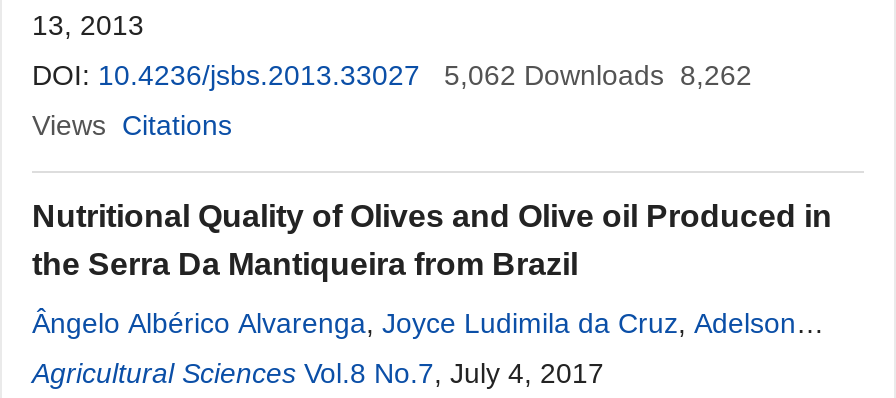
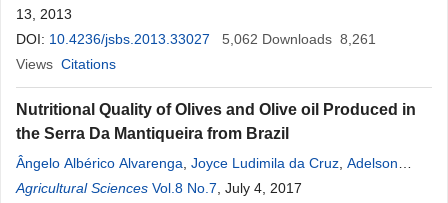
[32,59,752,91] DOI: 10.4236/jsbs.2013.33027 5,062 Downloads 8,262 -> [16,31,376,47] DOI: 10.4236/jsbs.2013.33027 5,062 Downloads 8,261

